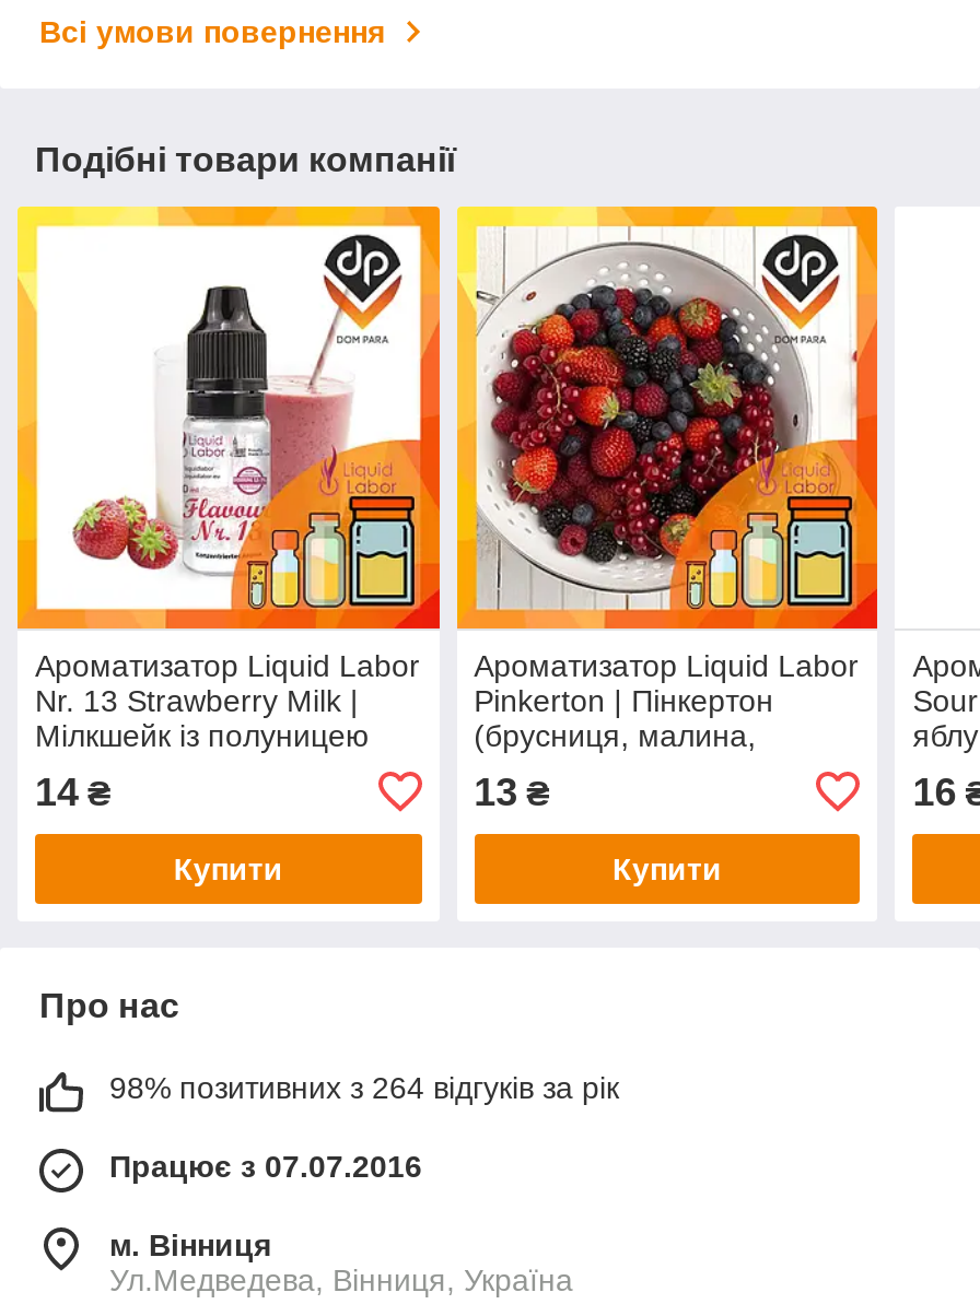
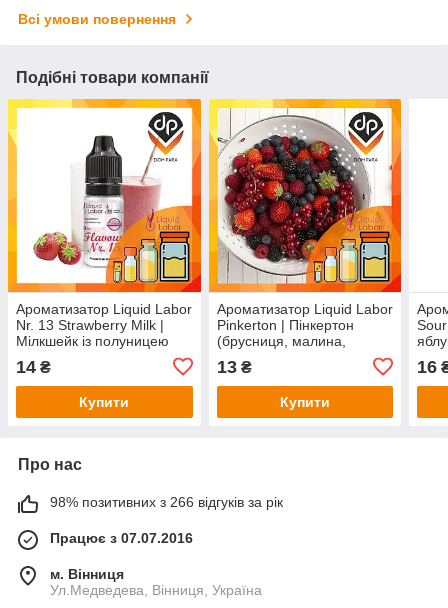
[109,1070,619,1105] 98% позитивних з 264 відгуків за рік -> [50,494,283,510] 98% позитивних з 266 відгуків за рік

